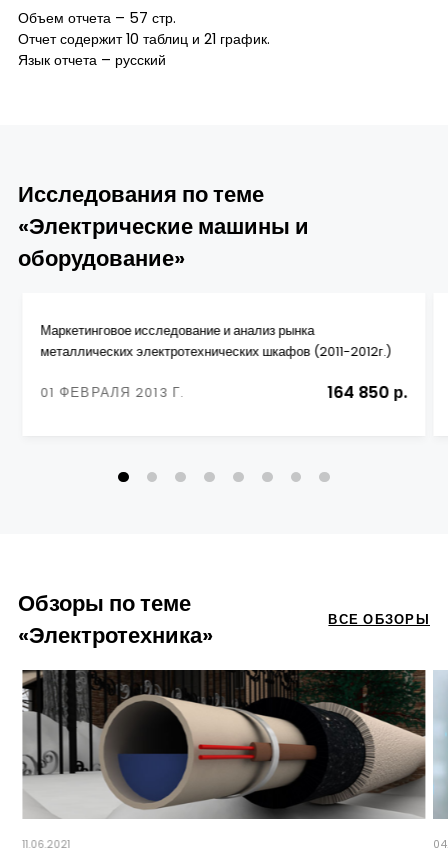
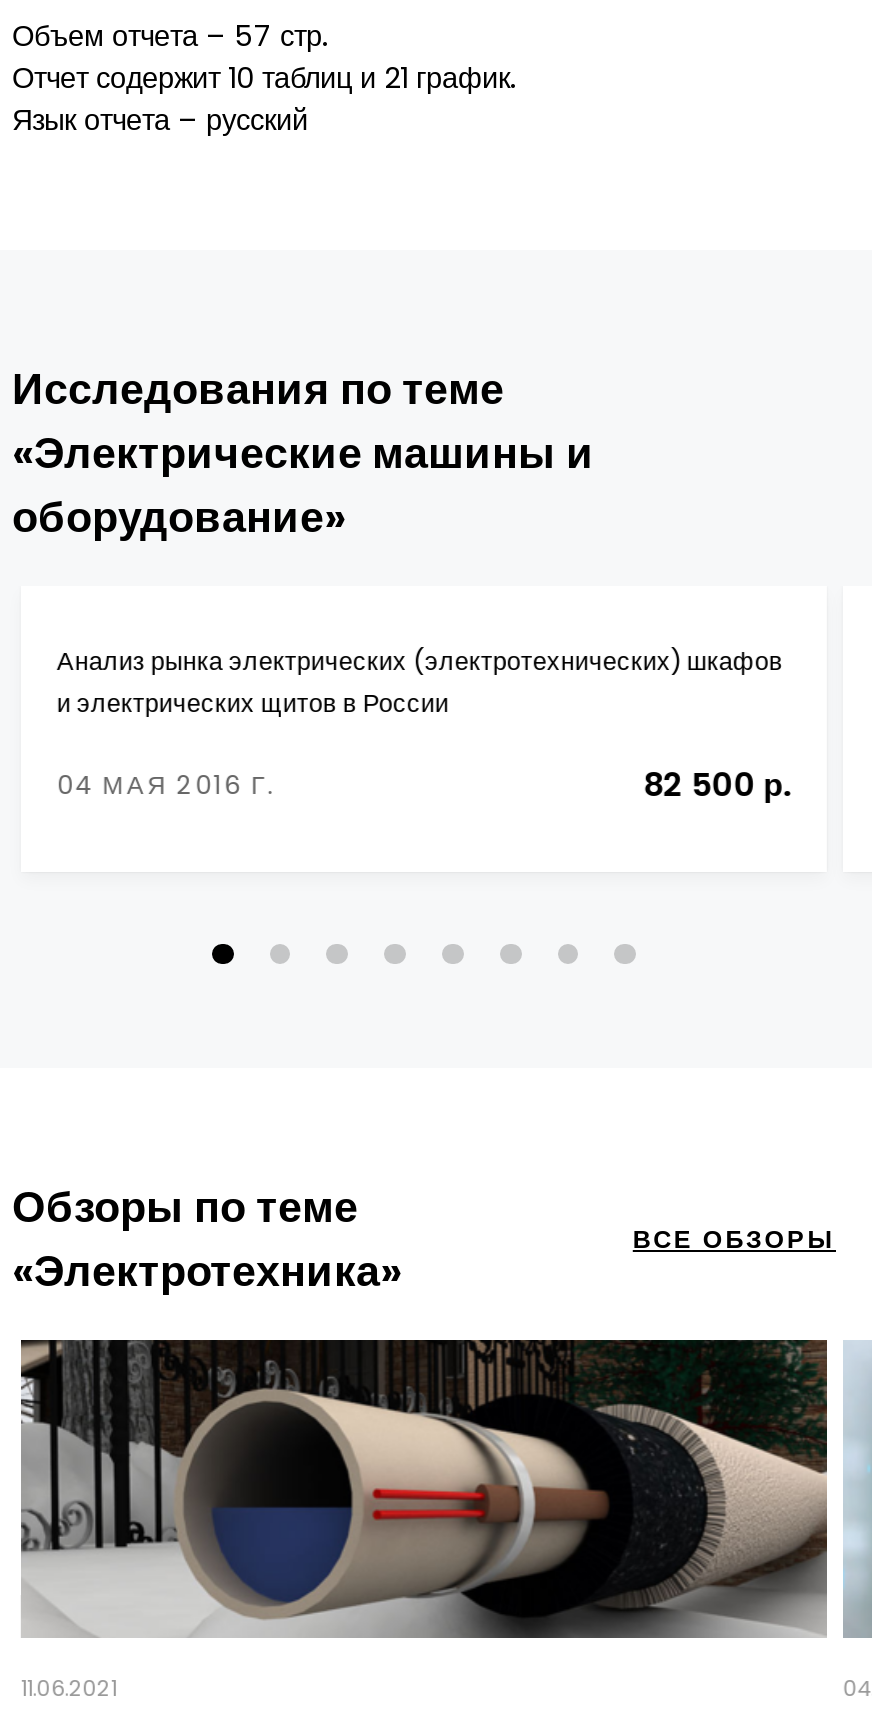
[40,322,391,360] Маркетинговое исследование и анализ рынка | металлических электротехнических шкафов (2011-2012г.) -> [57,645,783,721] Анализ рынка электрических (электротехнических) шкафов | и электрических щитов в России
[40,381,408,404] 01 ФЕВРАЛЯ 2013 Г. | 164 850 р. -> [57,761,791,807] 04 МАЯ 2016 Г. | 82 500 р.

